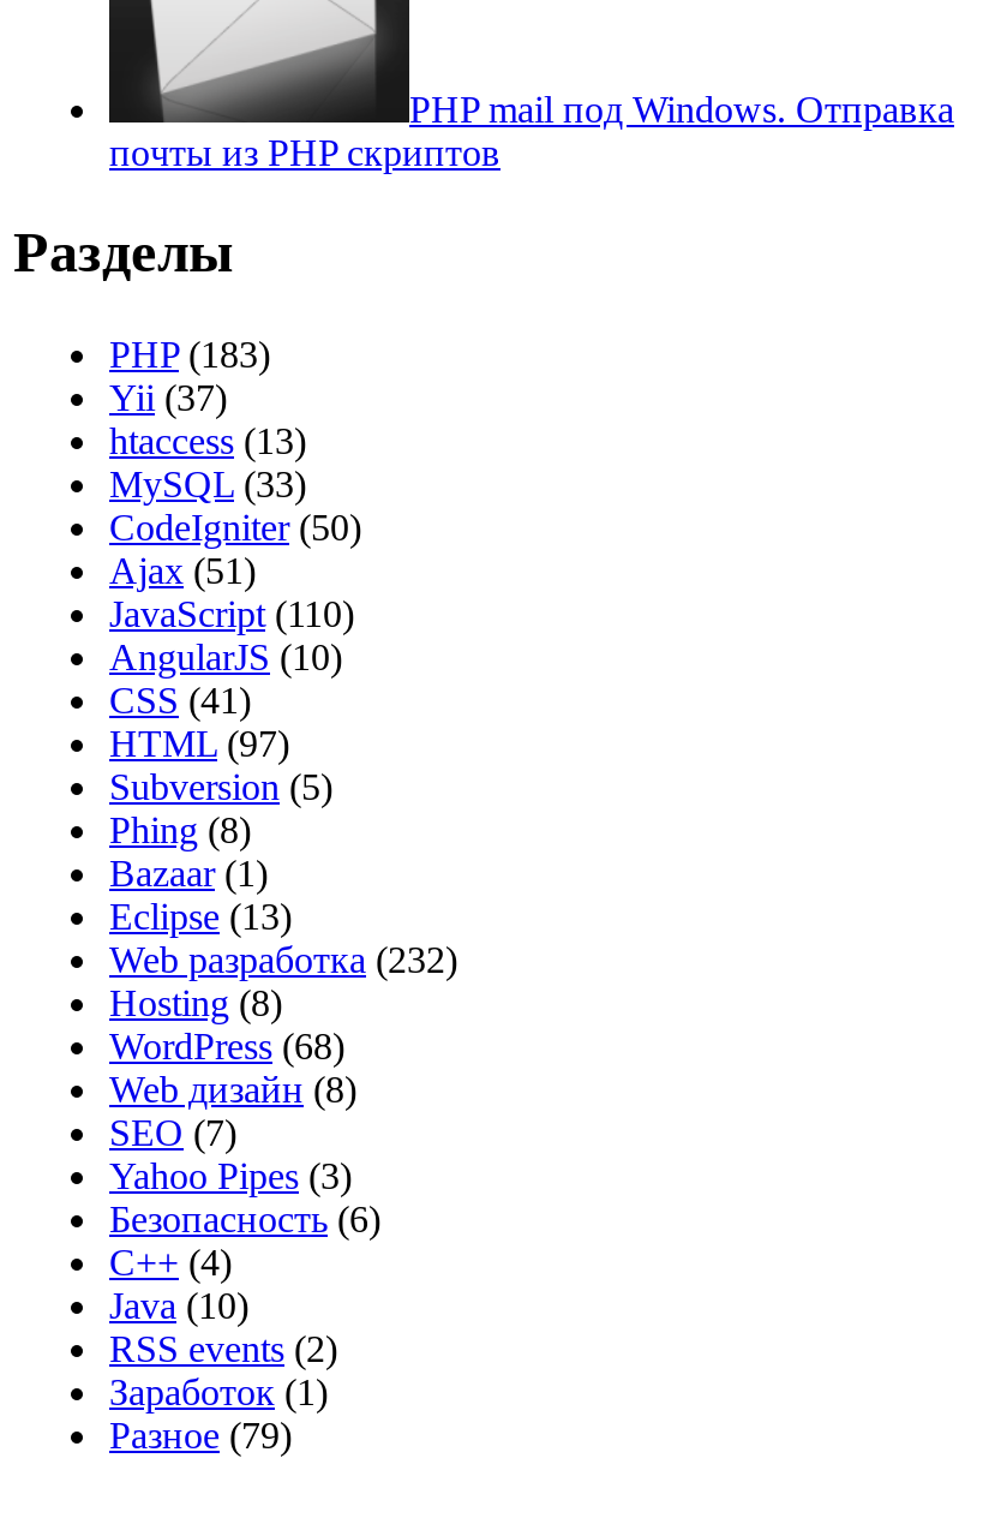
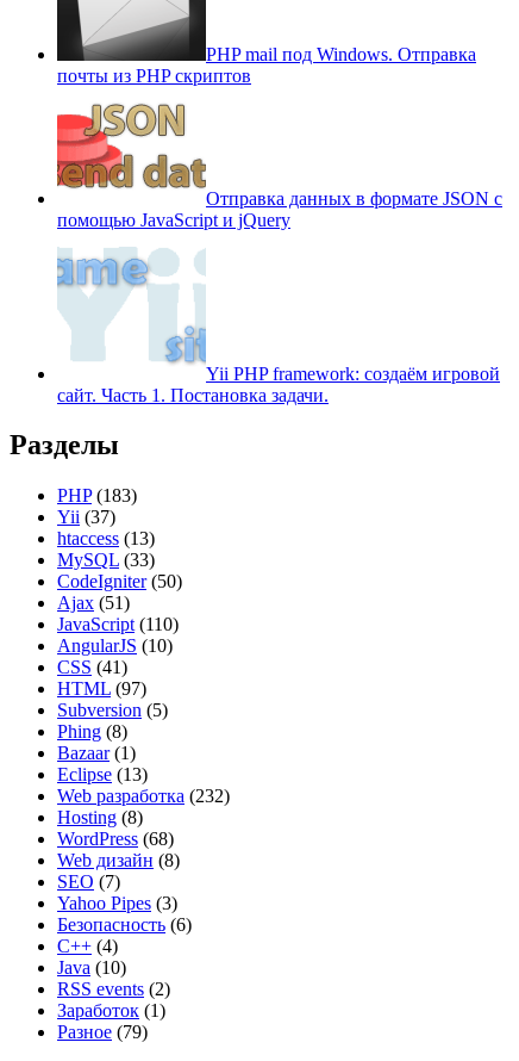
none -> [56,104,502,229] [image] | Отправка данных в формате JSON с | помощью JavaScript и jQuery
none -> [57,238,500,405] [image] | Yii PHP framework: создаём игровой | сайт. Часть 1. Постановка задачи.

